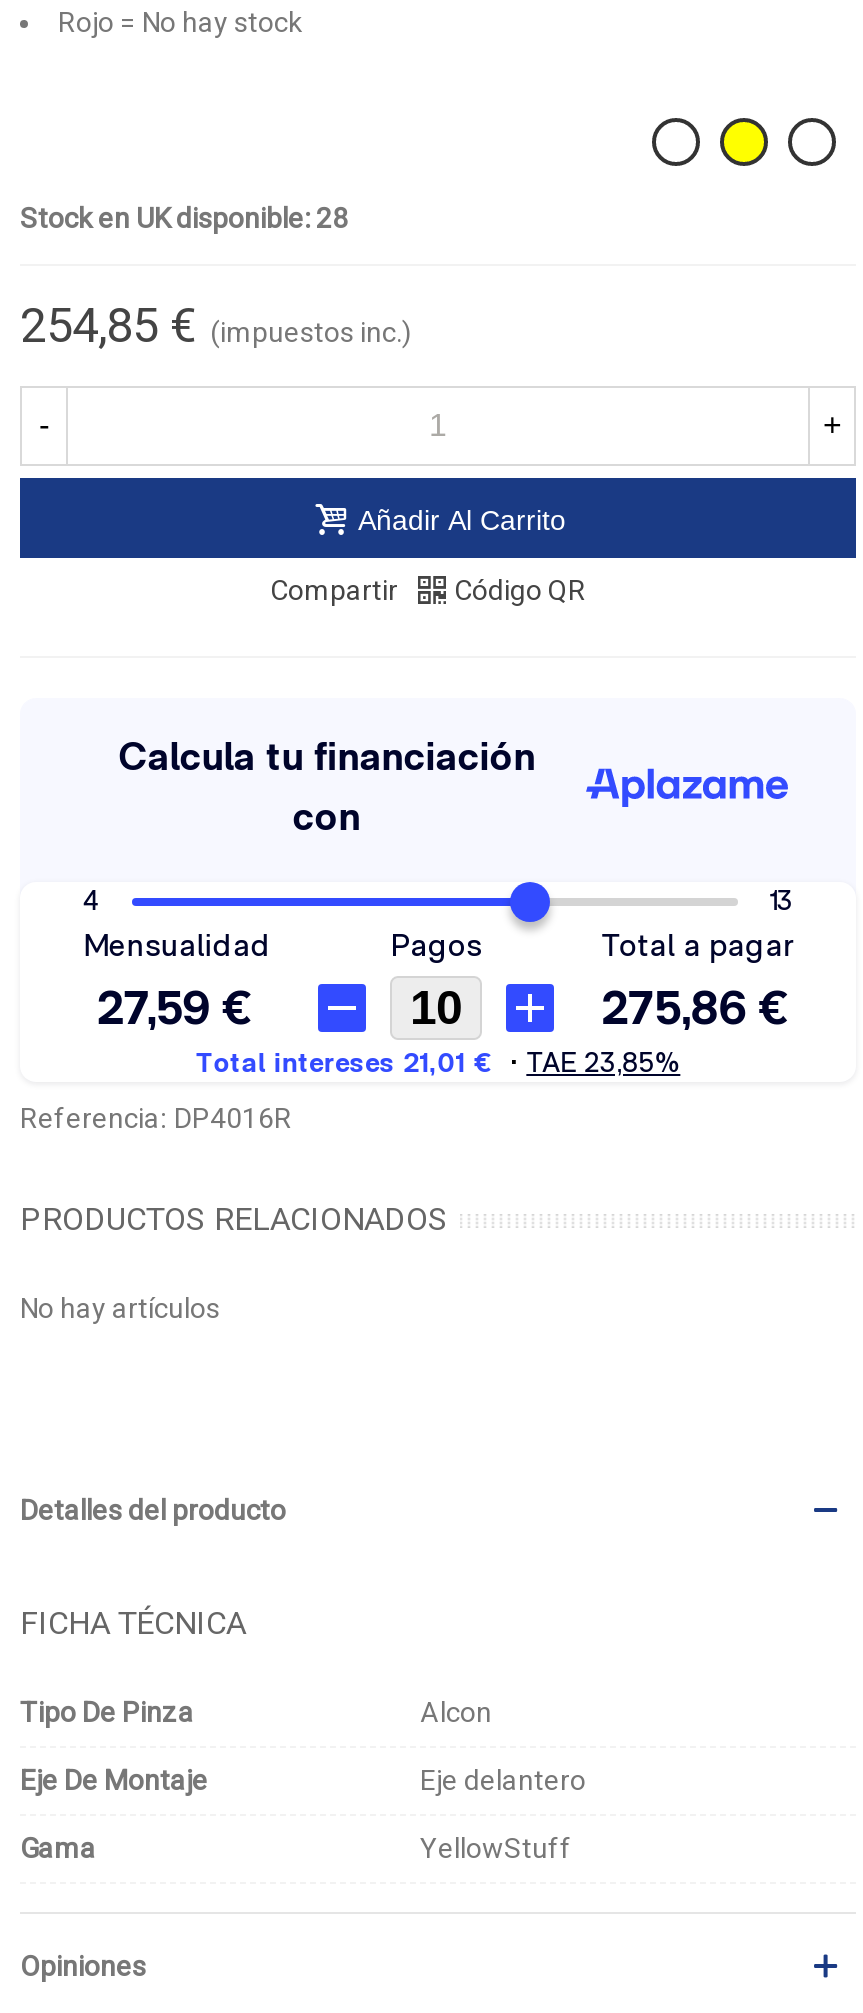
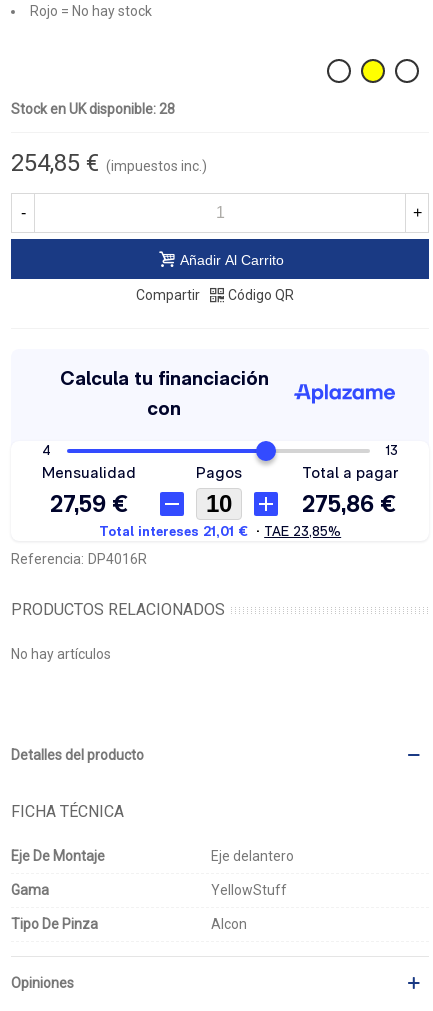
moved [20,1695,492,1727] -> [11,916,247,932]: Tipo De Pinza | Alcon
moved [20,1763,586,1863] -> [11,848,294,898]: Eje De Montaje | Eje delantero | Gama | YellowStuff

